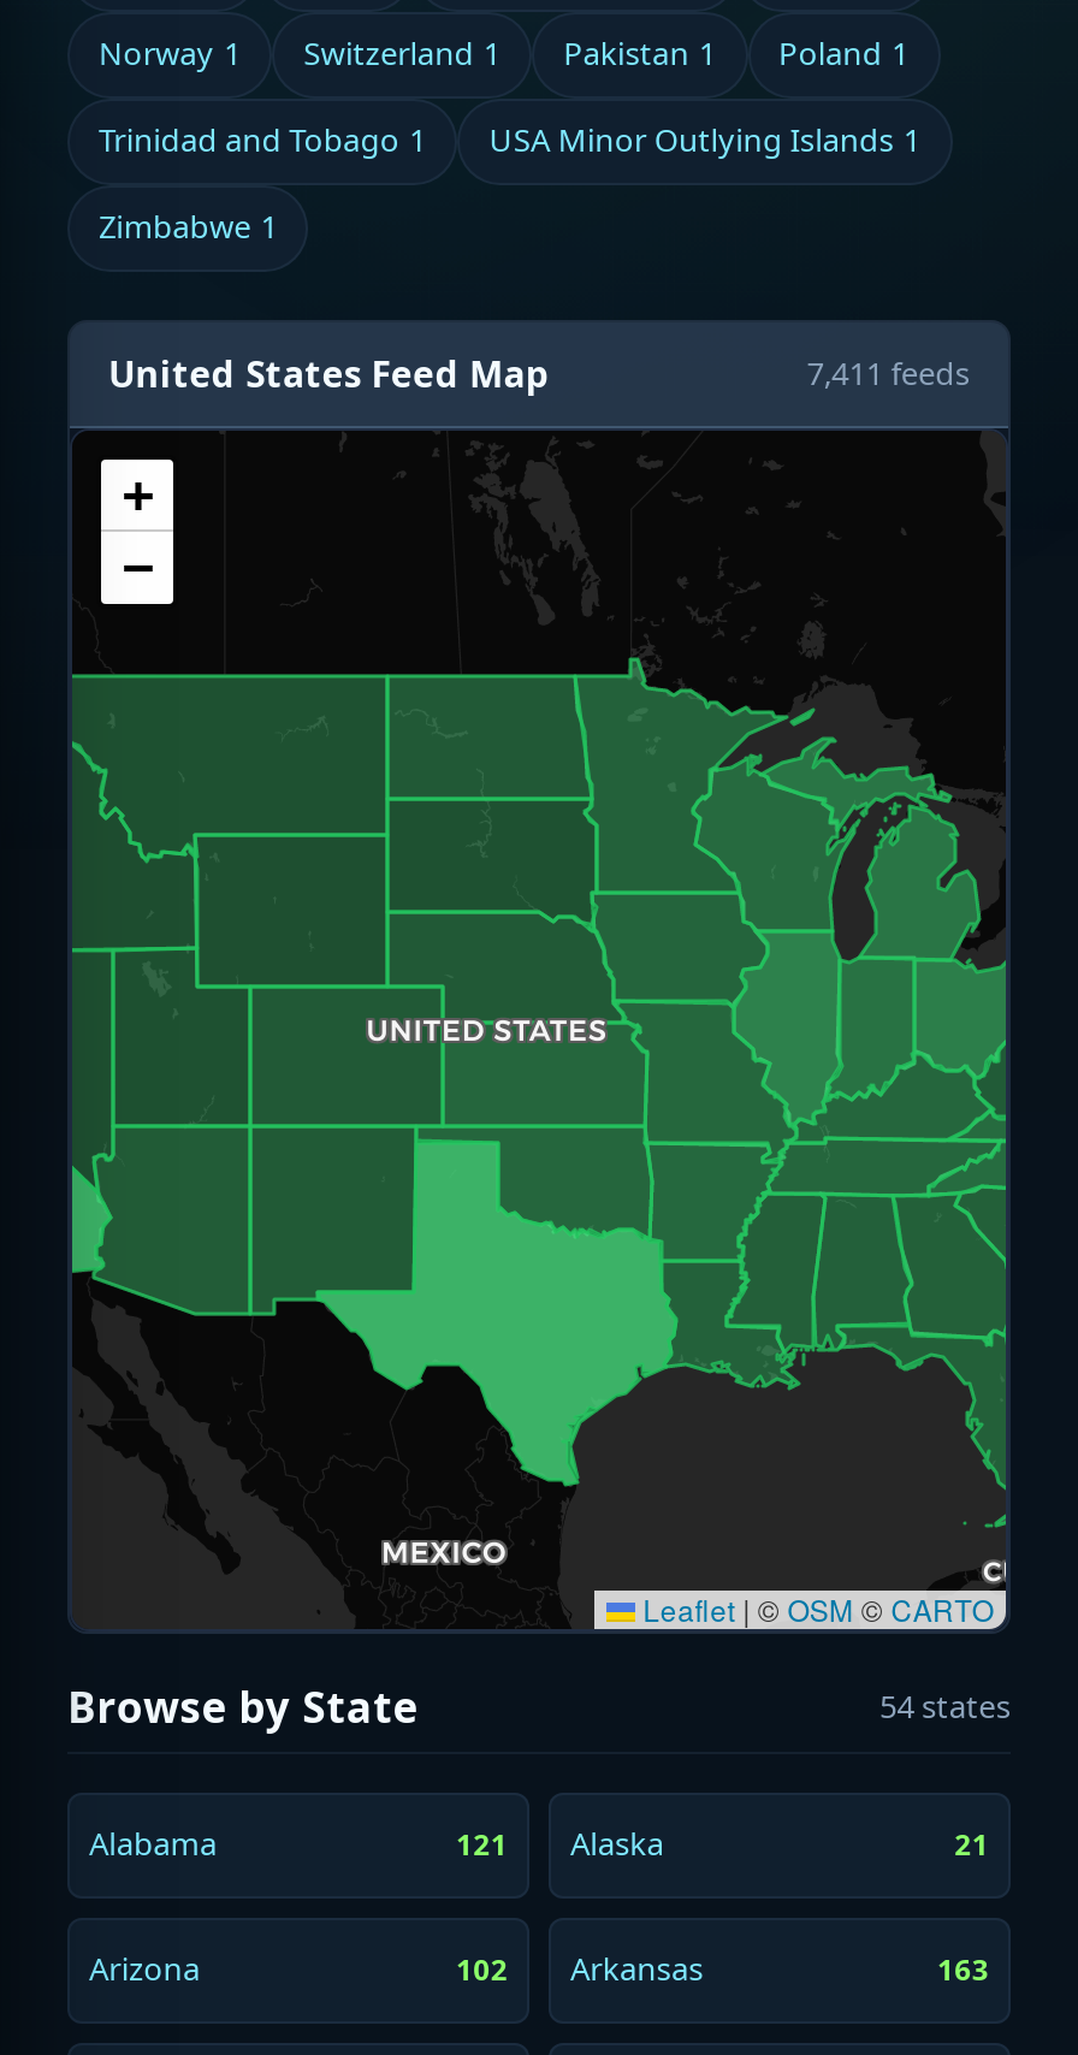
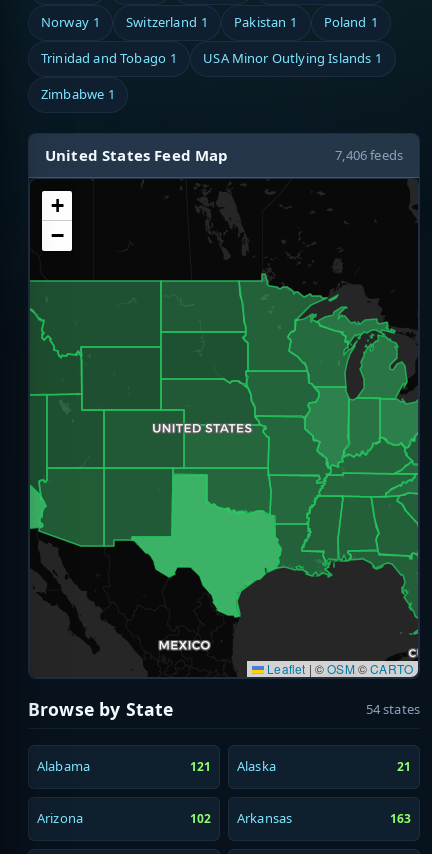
[807,351,970,395] 7,411 feeds -> [335,146,403,164] 7,406 feeds

